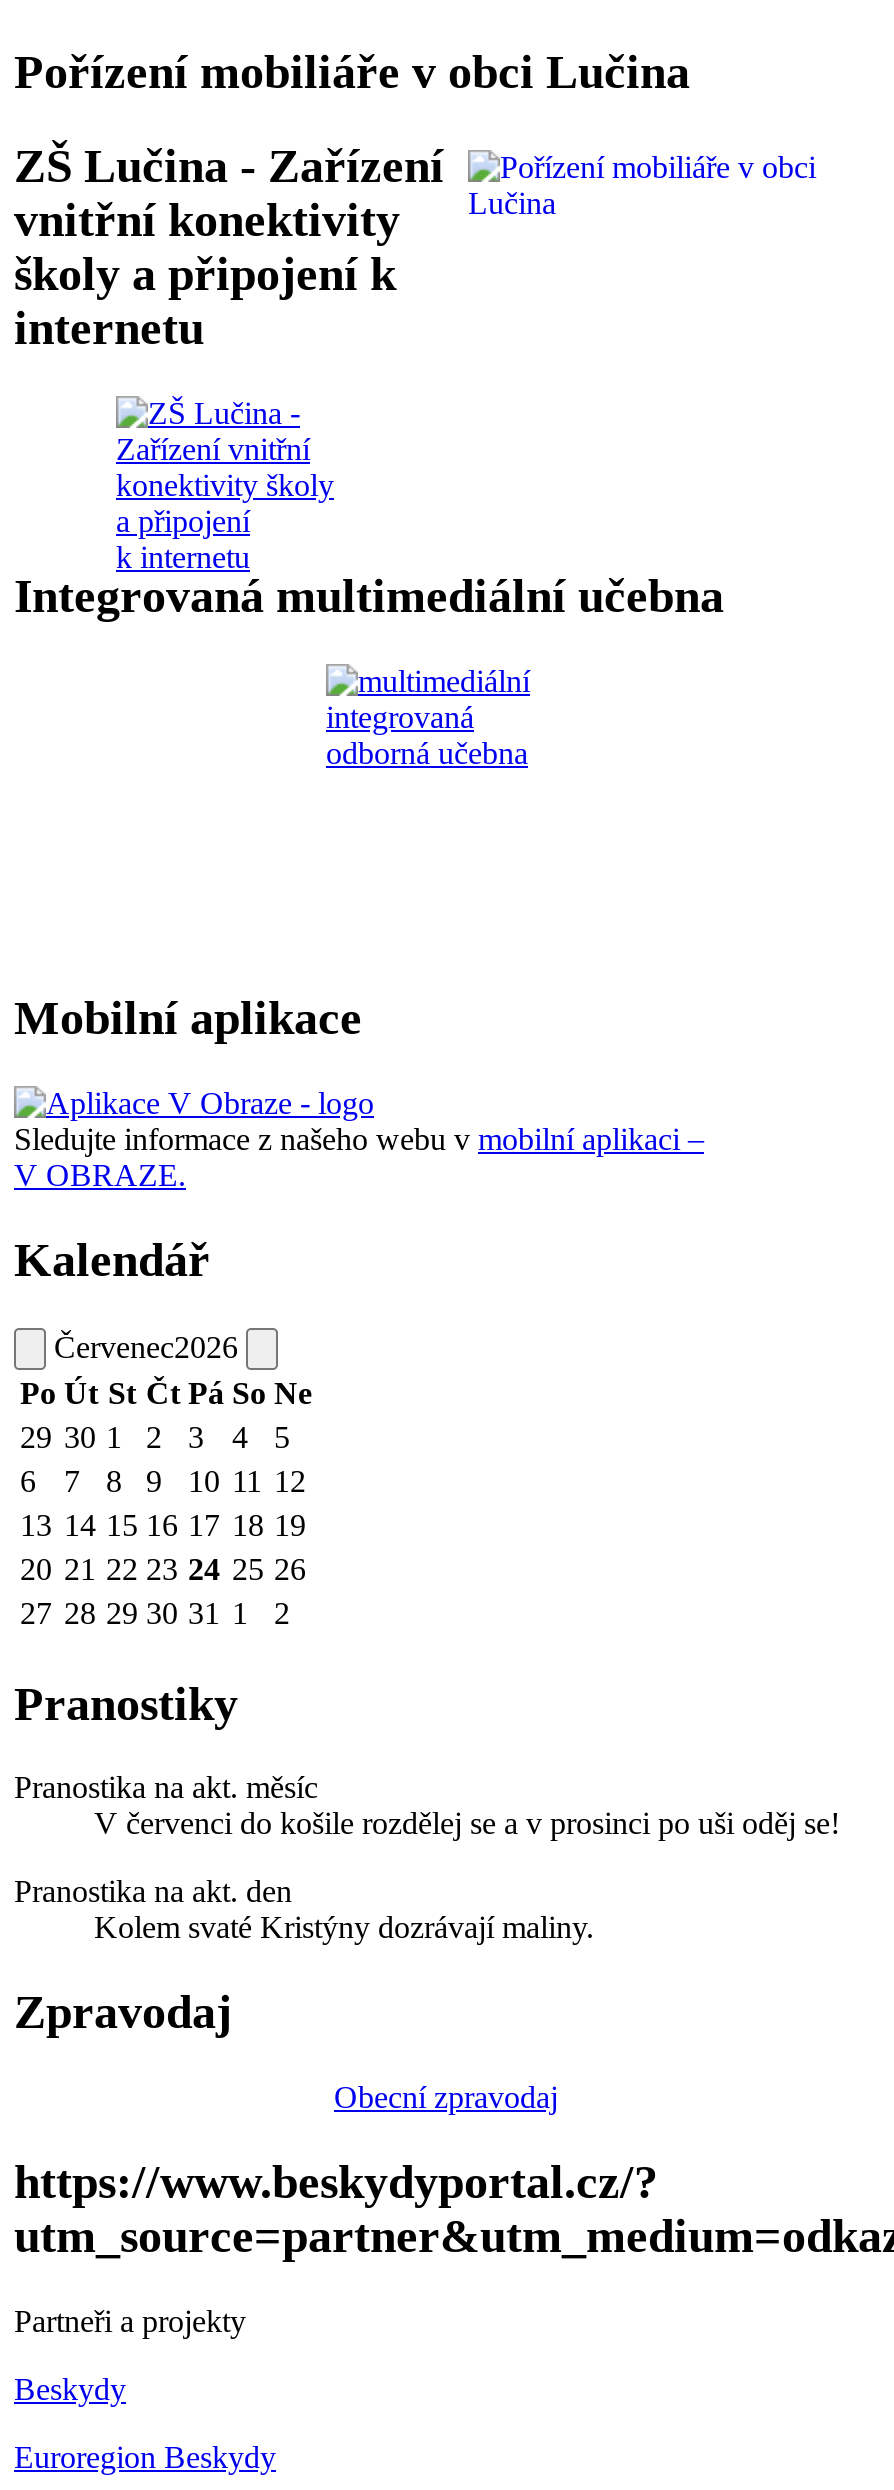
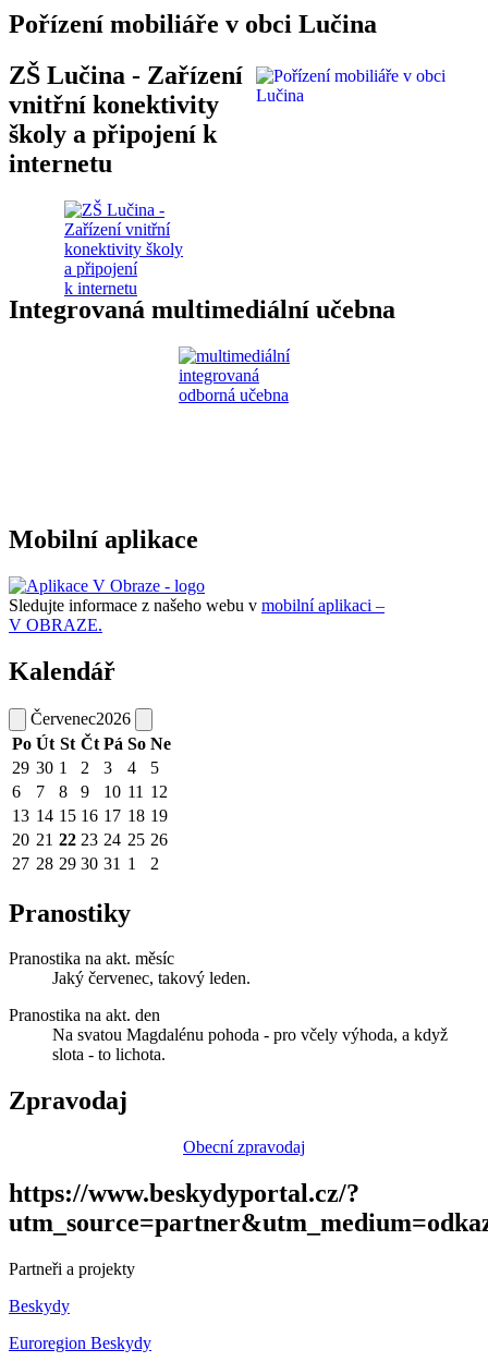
[94,1807,840,1841] V červenci do košile rozdělej se a v prosinci po uši oděj se! -> [52,969,251,988] Jaký červenec, takový leden.
[94,1911,594,1945] Kolem svaté Kristýny dozrávají maliny. -> [52,1026,448,1064] Na svatou Magdalénu pohoda - pro včely výhoda, a když | slota - to lichota.

